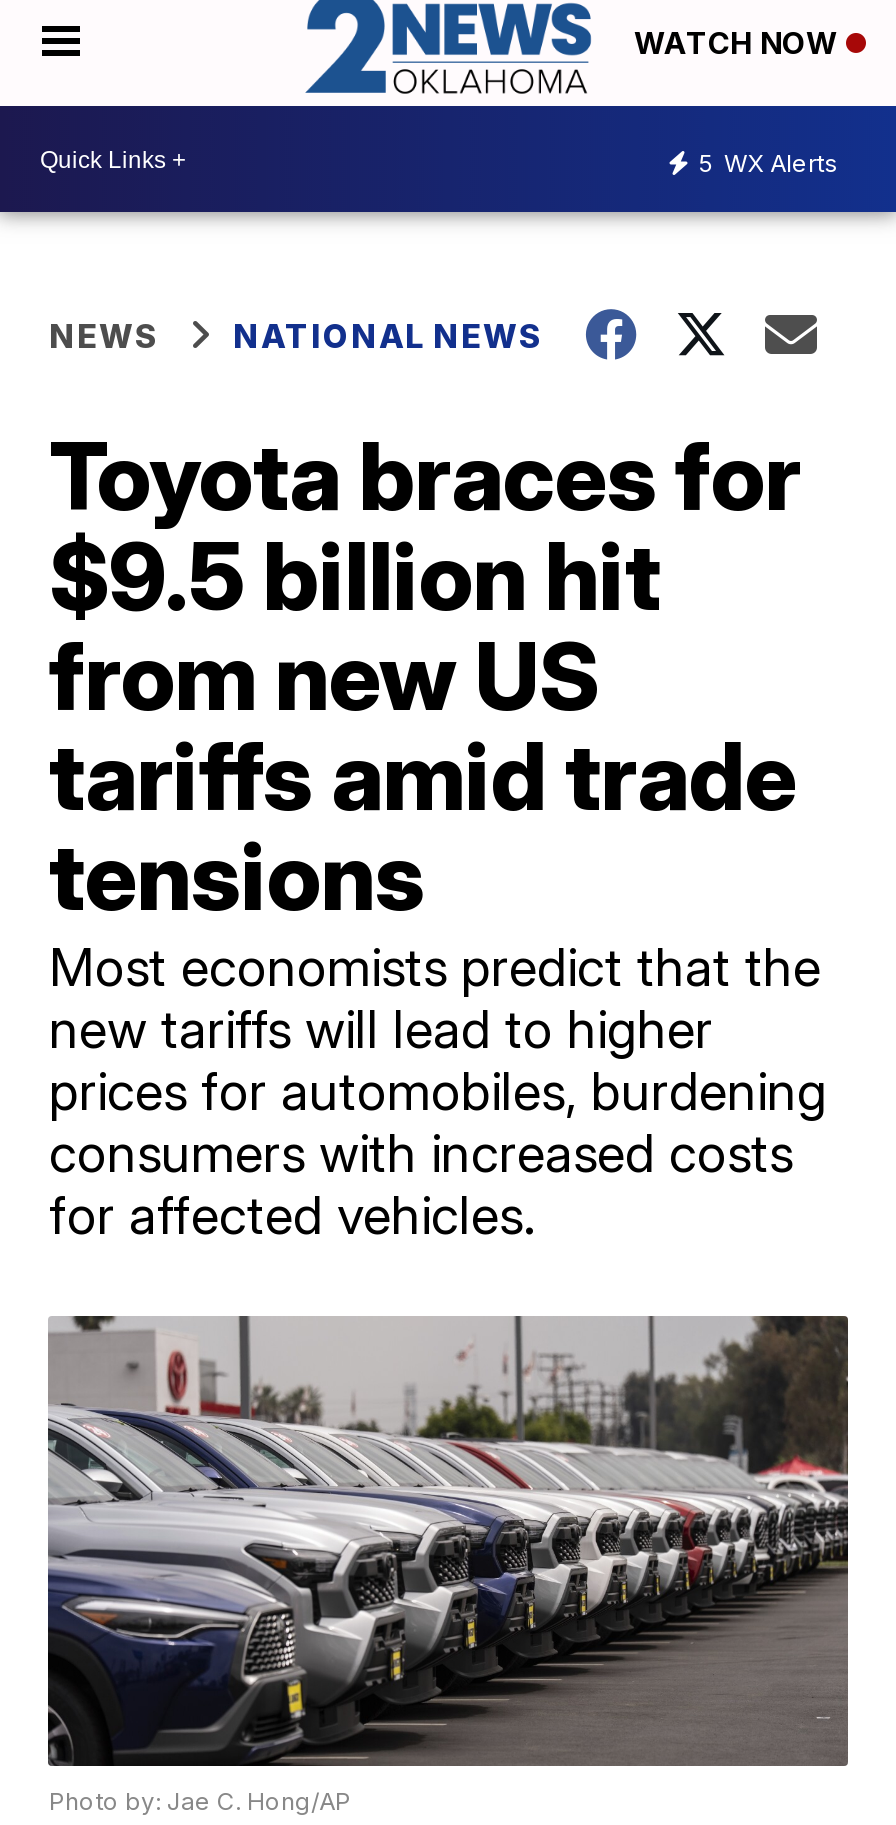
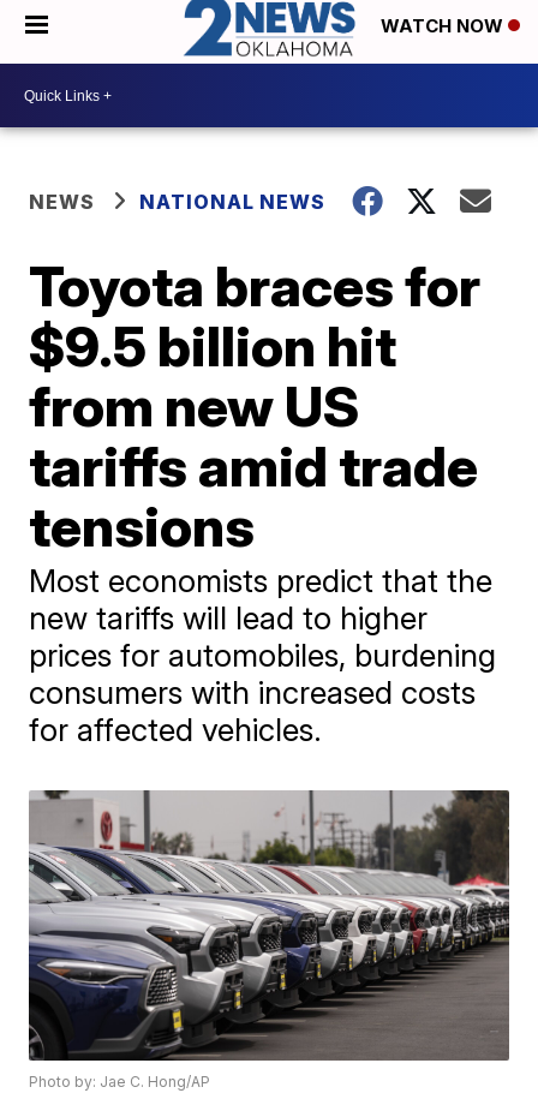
[698,147,838,177] 5 WX Alerts -> none

